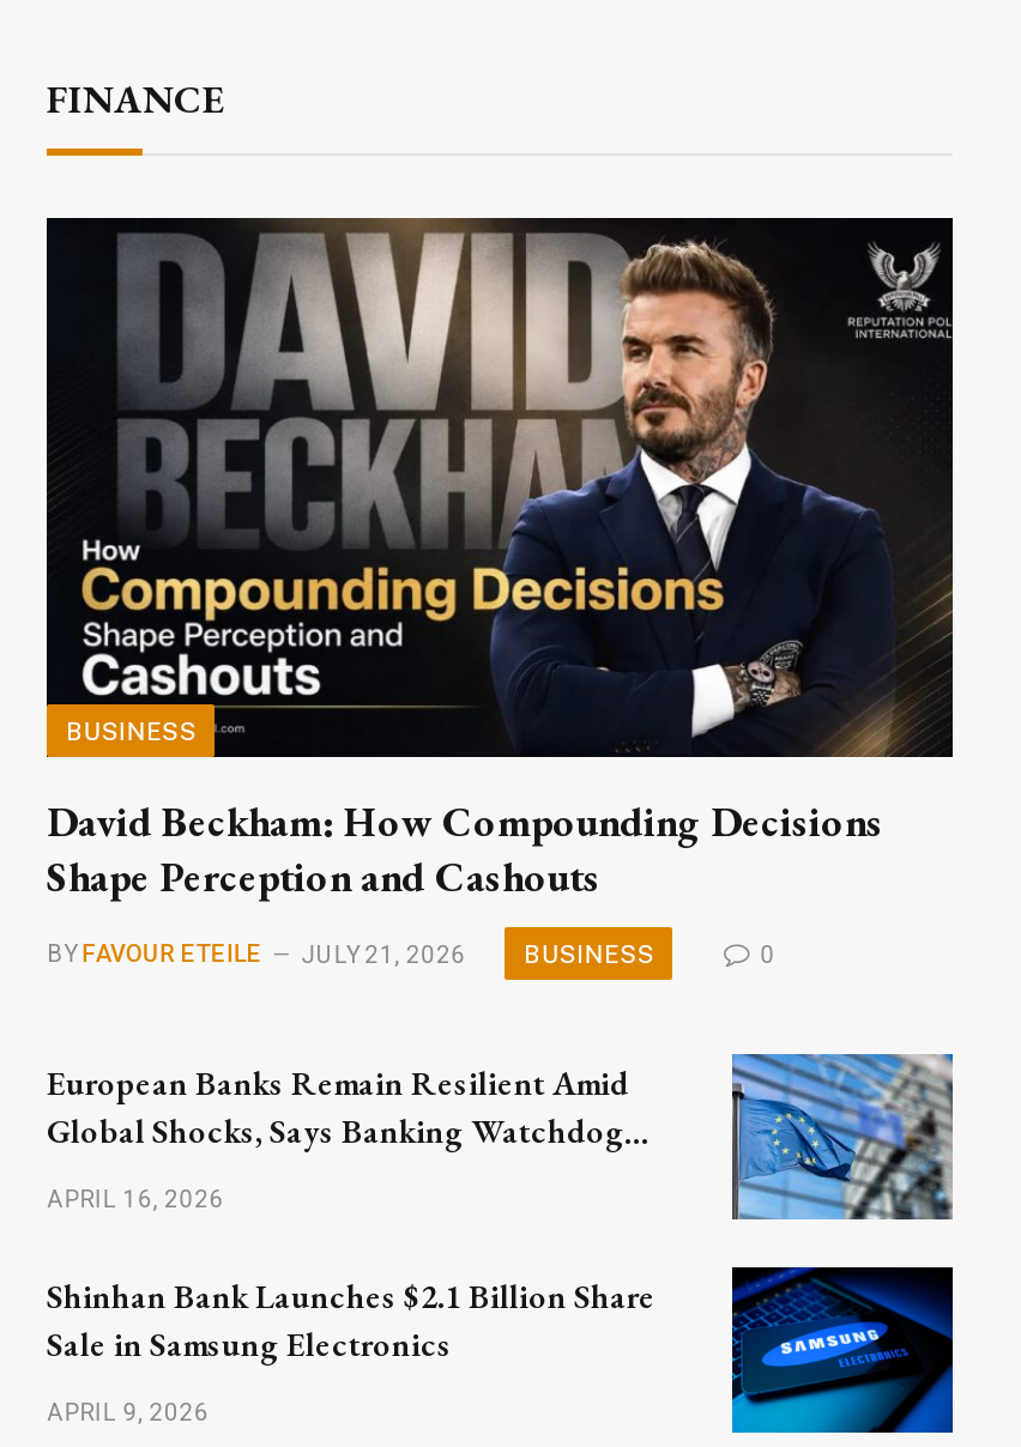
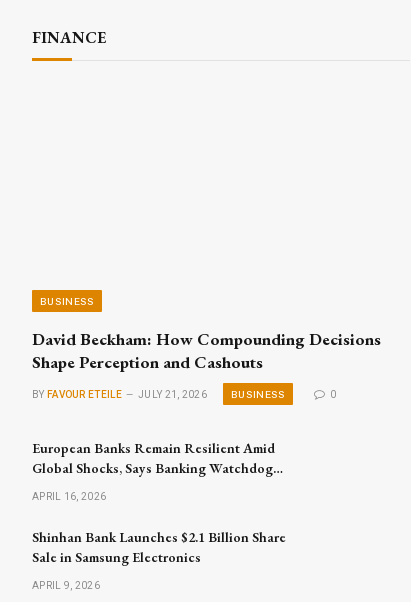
[44,216,955,759] [image] -> none
[730,1052,955,1222] [image] -> none
[730,1265,955,1435] [image] -> none

